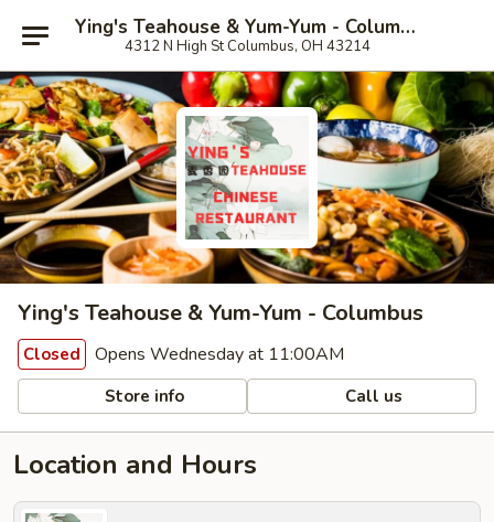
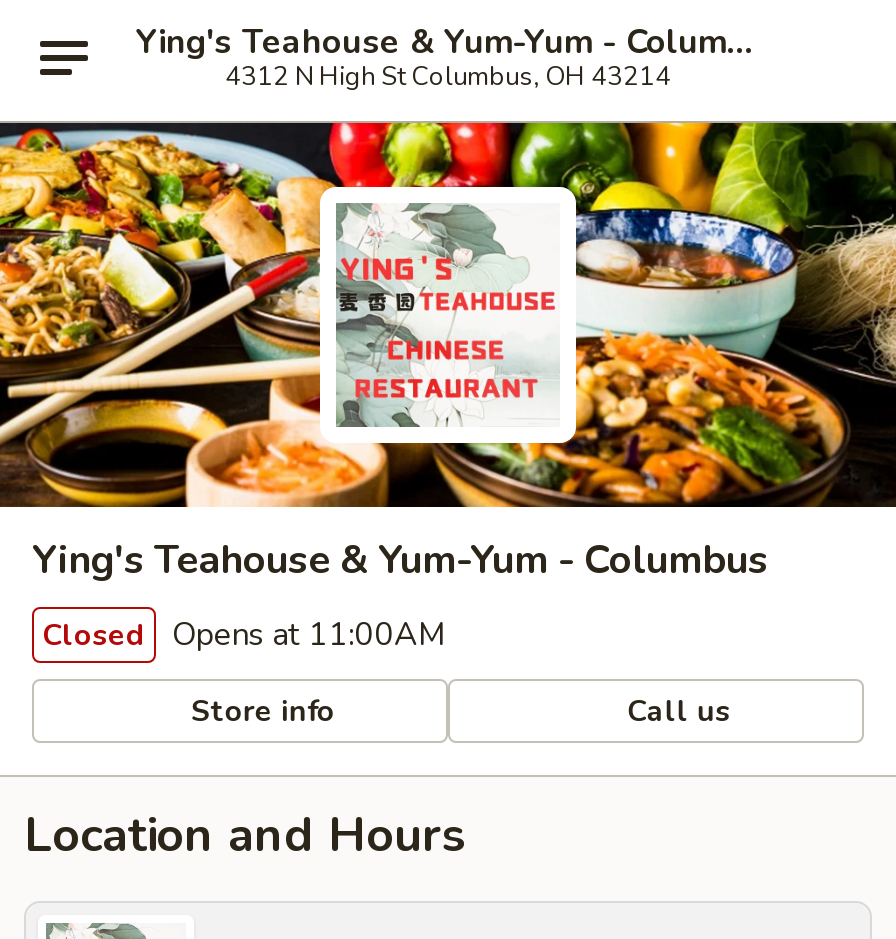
[23,342,344,366] Closed Opens Wednesday at 11:00AM -> [42,613,446,657] Closed Opens at 11:00AM

